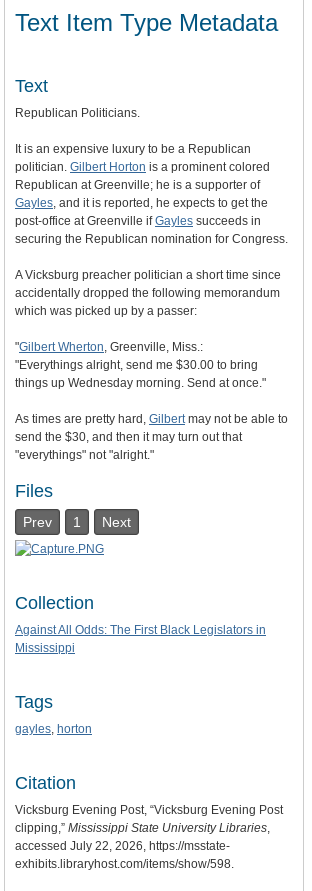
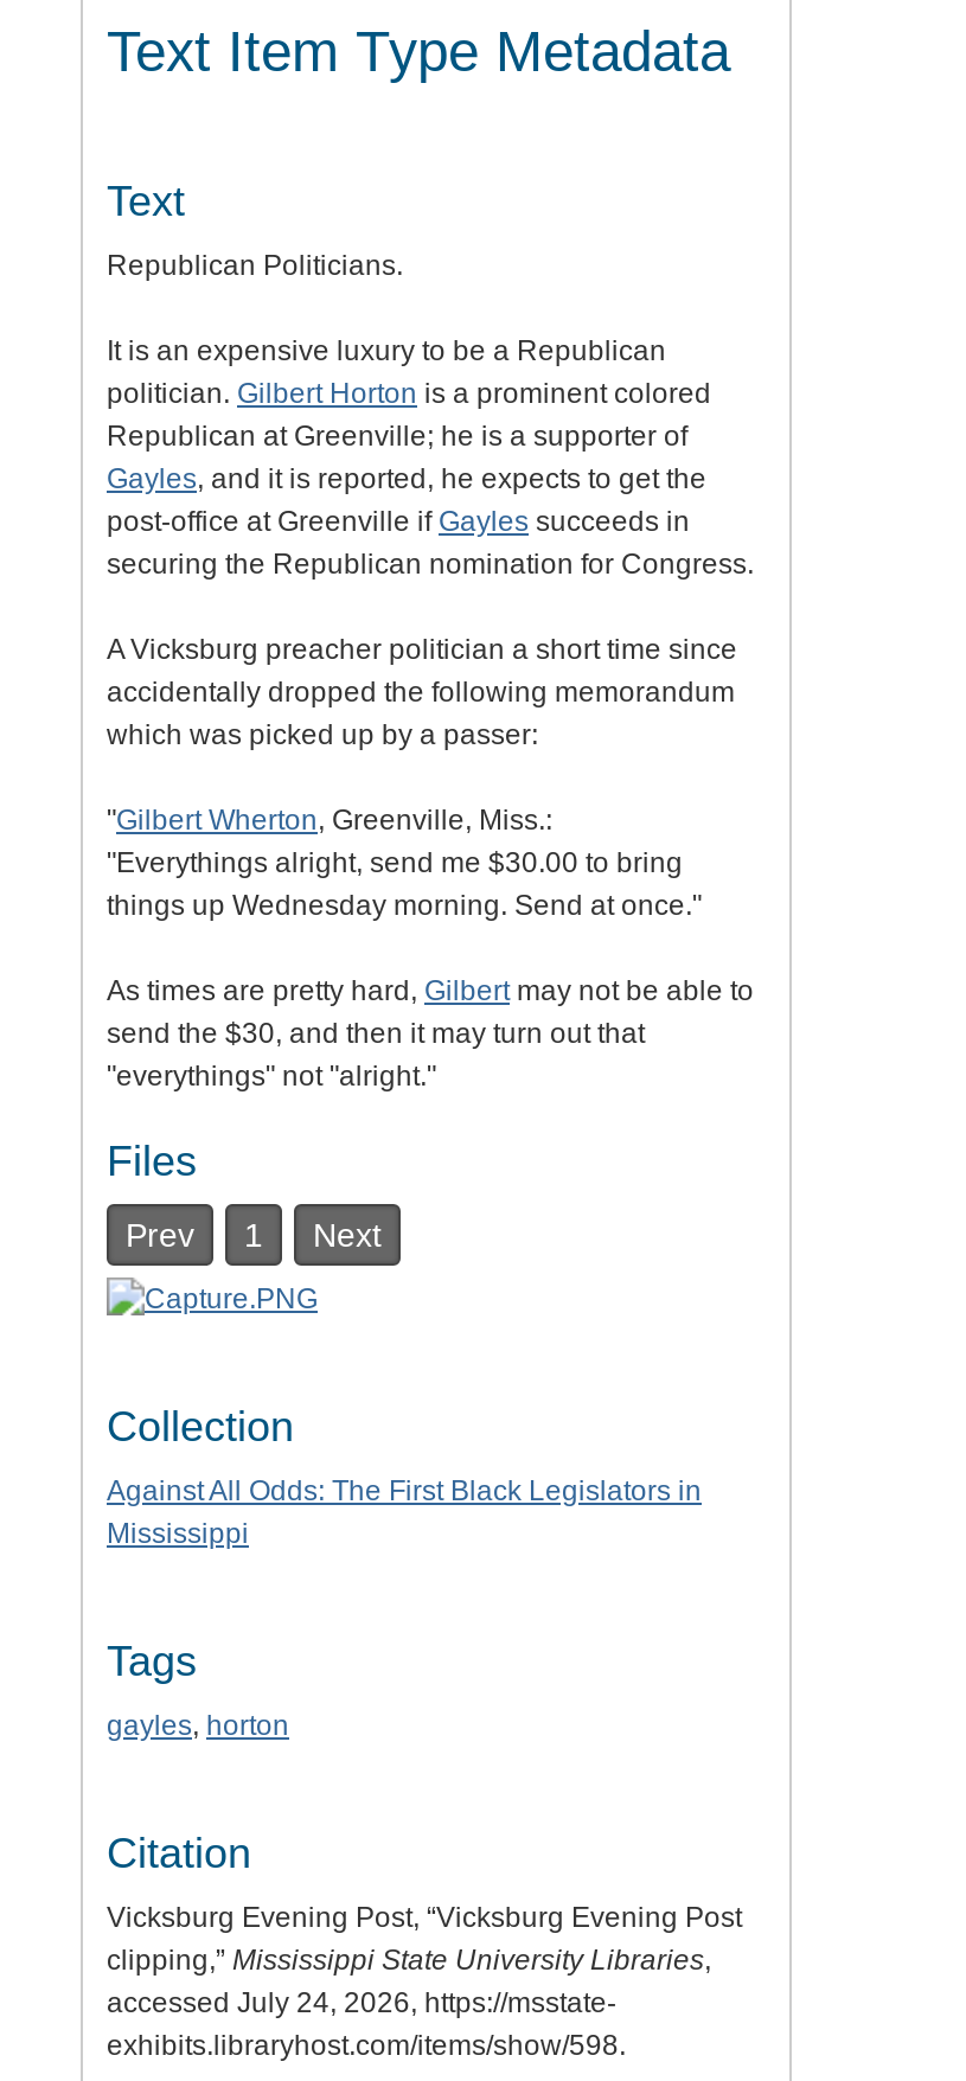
[15,839,230,853] accessed July 22, 2026, https://msstate- -> [107,1986,616,2019] accessed July 24, 2026, https://msstate-

